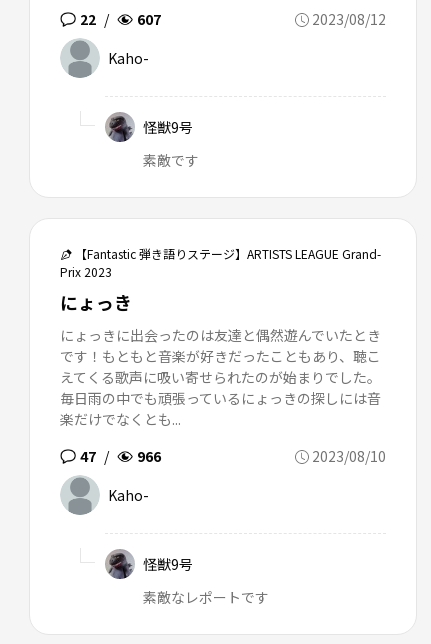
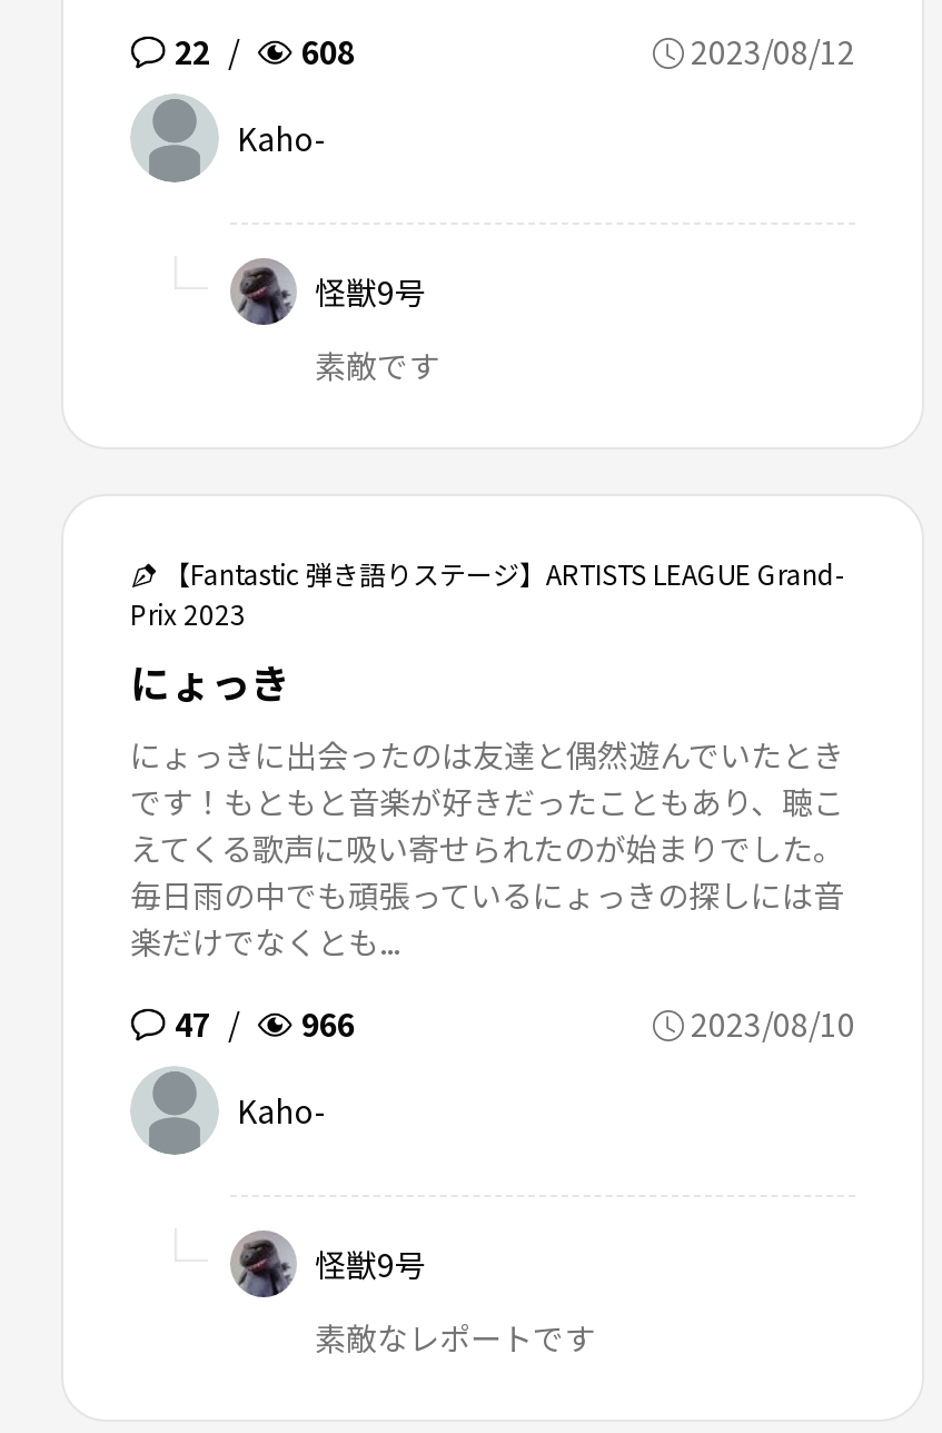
[80,9,161,29] 22 / 607 -> [175,29,355,73] 22 / 608

